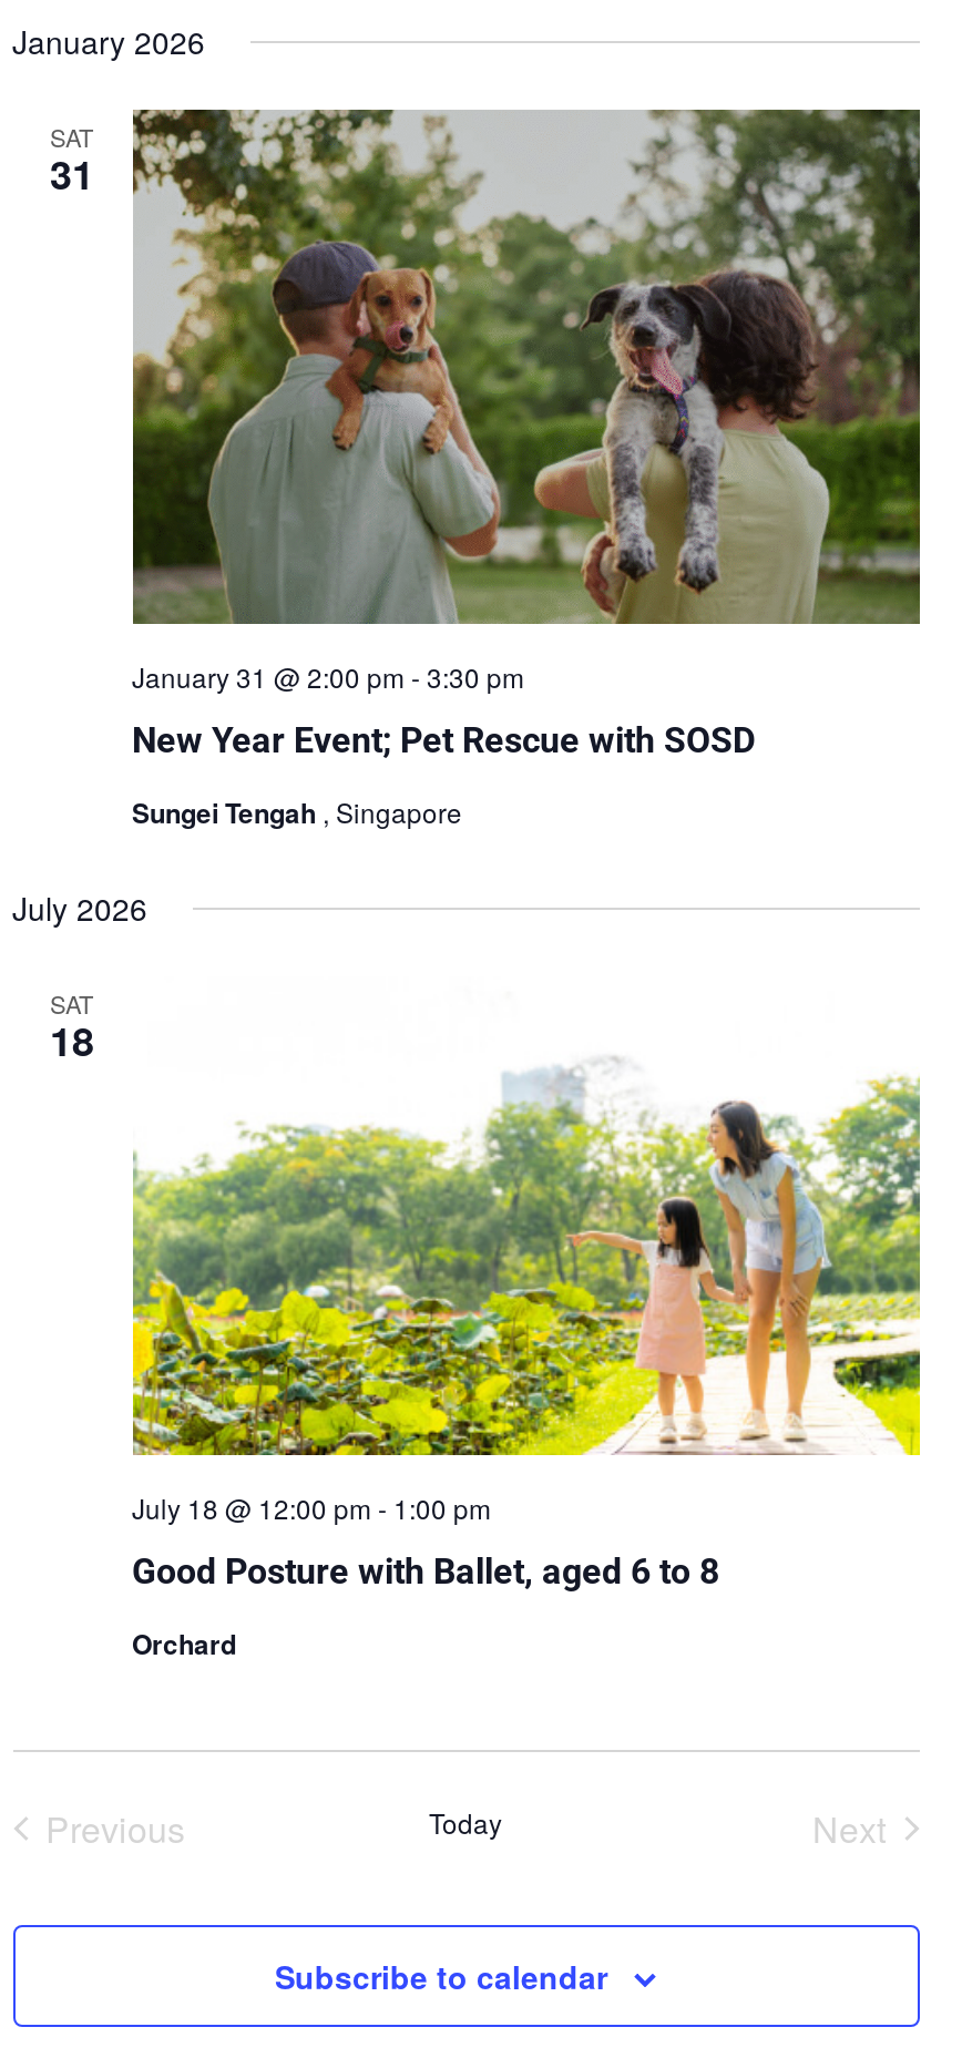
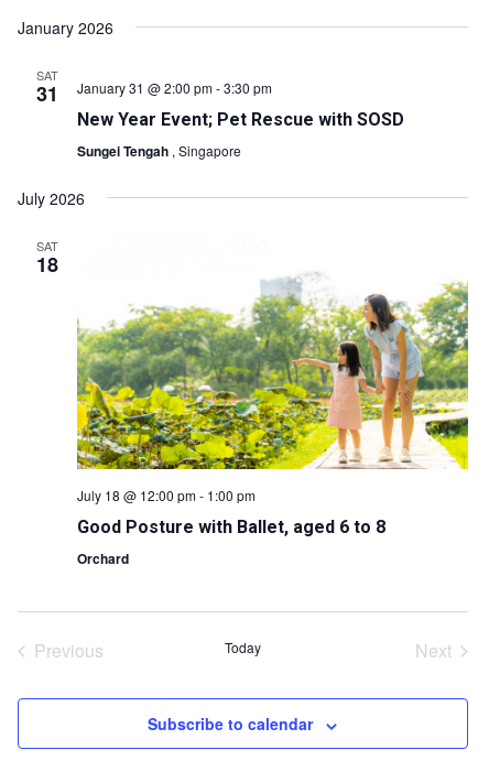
[131,106,922,627] [image] -> none
moved [132,719,755,762] -> [77,109,404,130]: New Year Event; Pet Rescue with SOSD
moved [132,1550,719,1592] -> [77,517,385,538]: Good Posture with Ballet, aged 6 to 8

